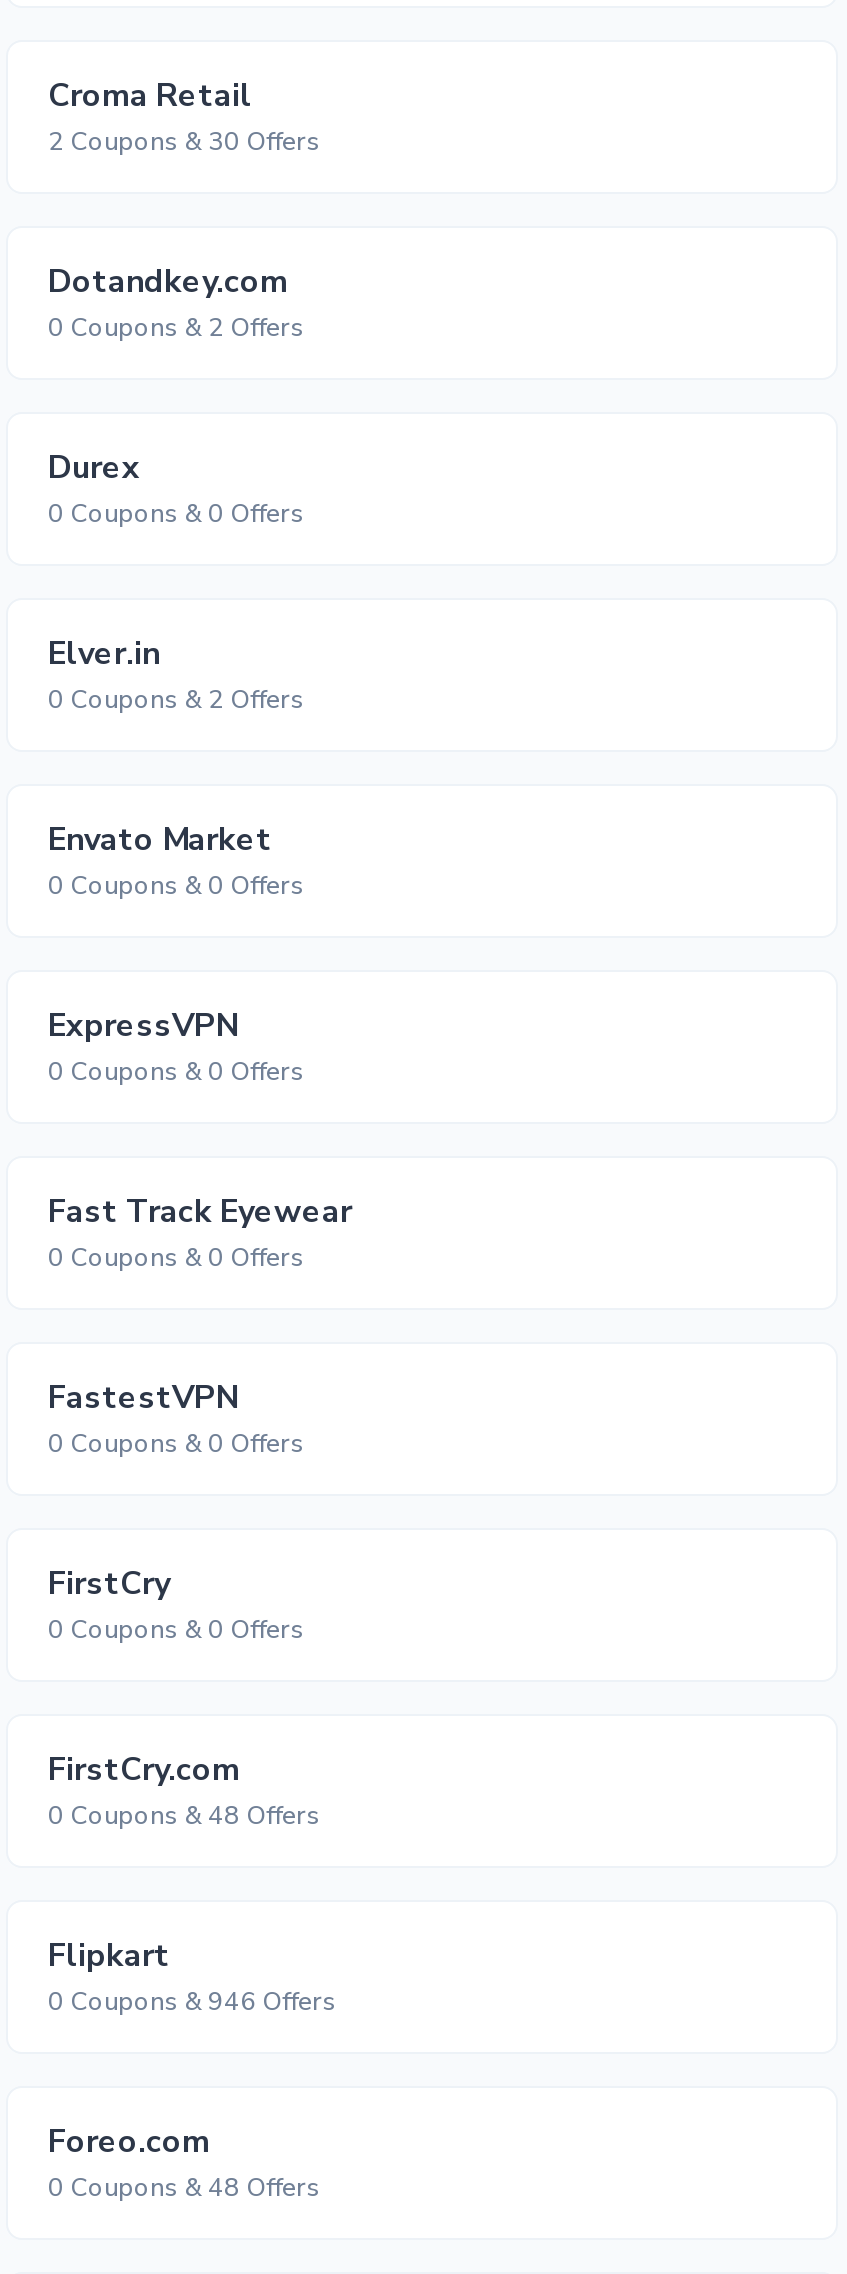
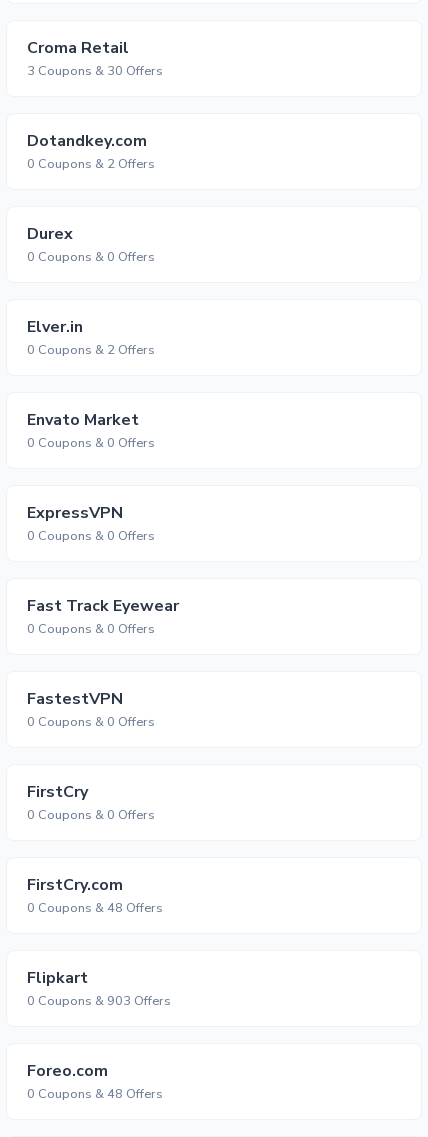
[48,124,320,160] 2 Coupons & 30 Offers -> [27,62,163,80] 3 Coupons & 30 Offers
[48,1984,336,2020] 0 Coupons & 946 Offers -> [27,992,171,1010] 0 Coupons & 903 Offers

